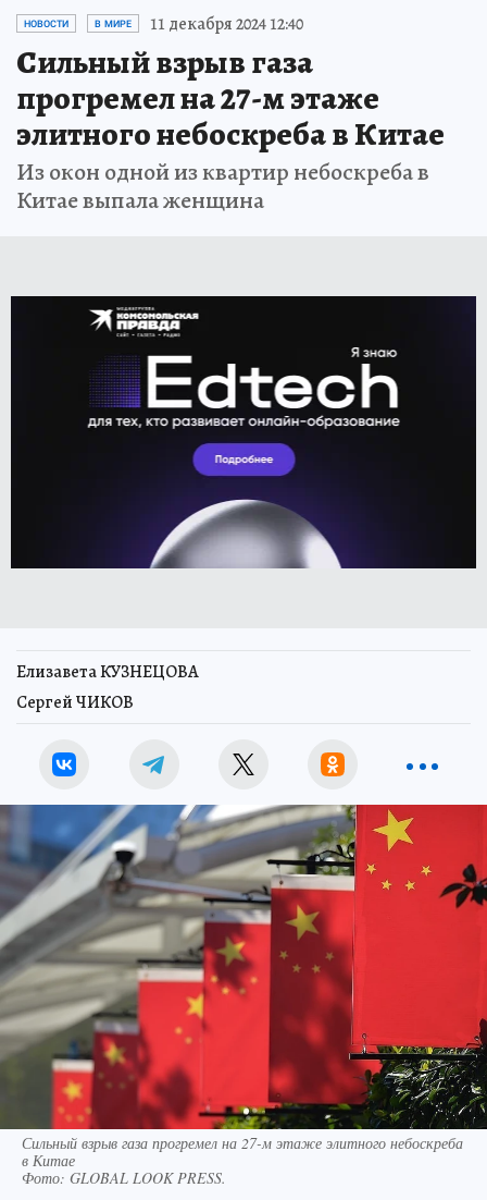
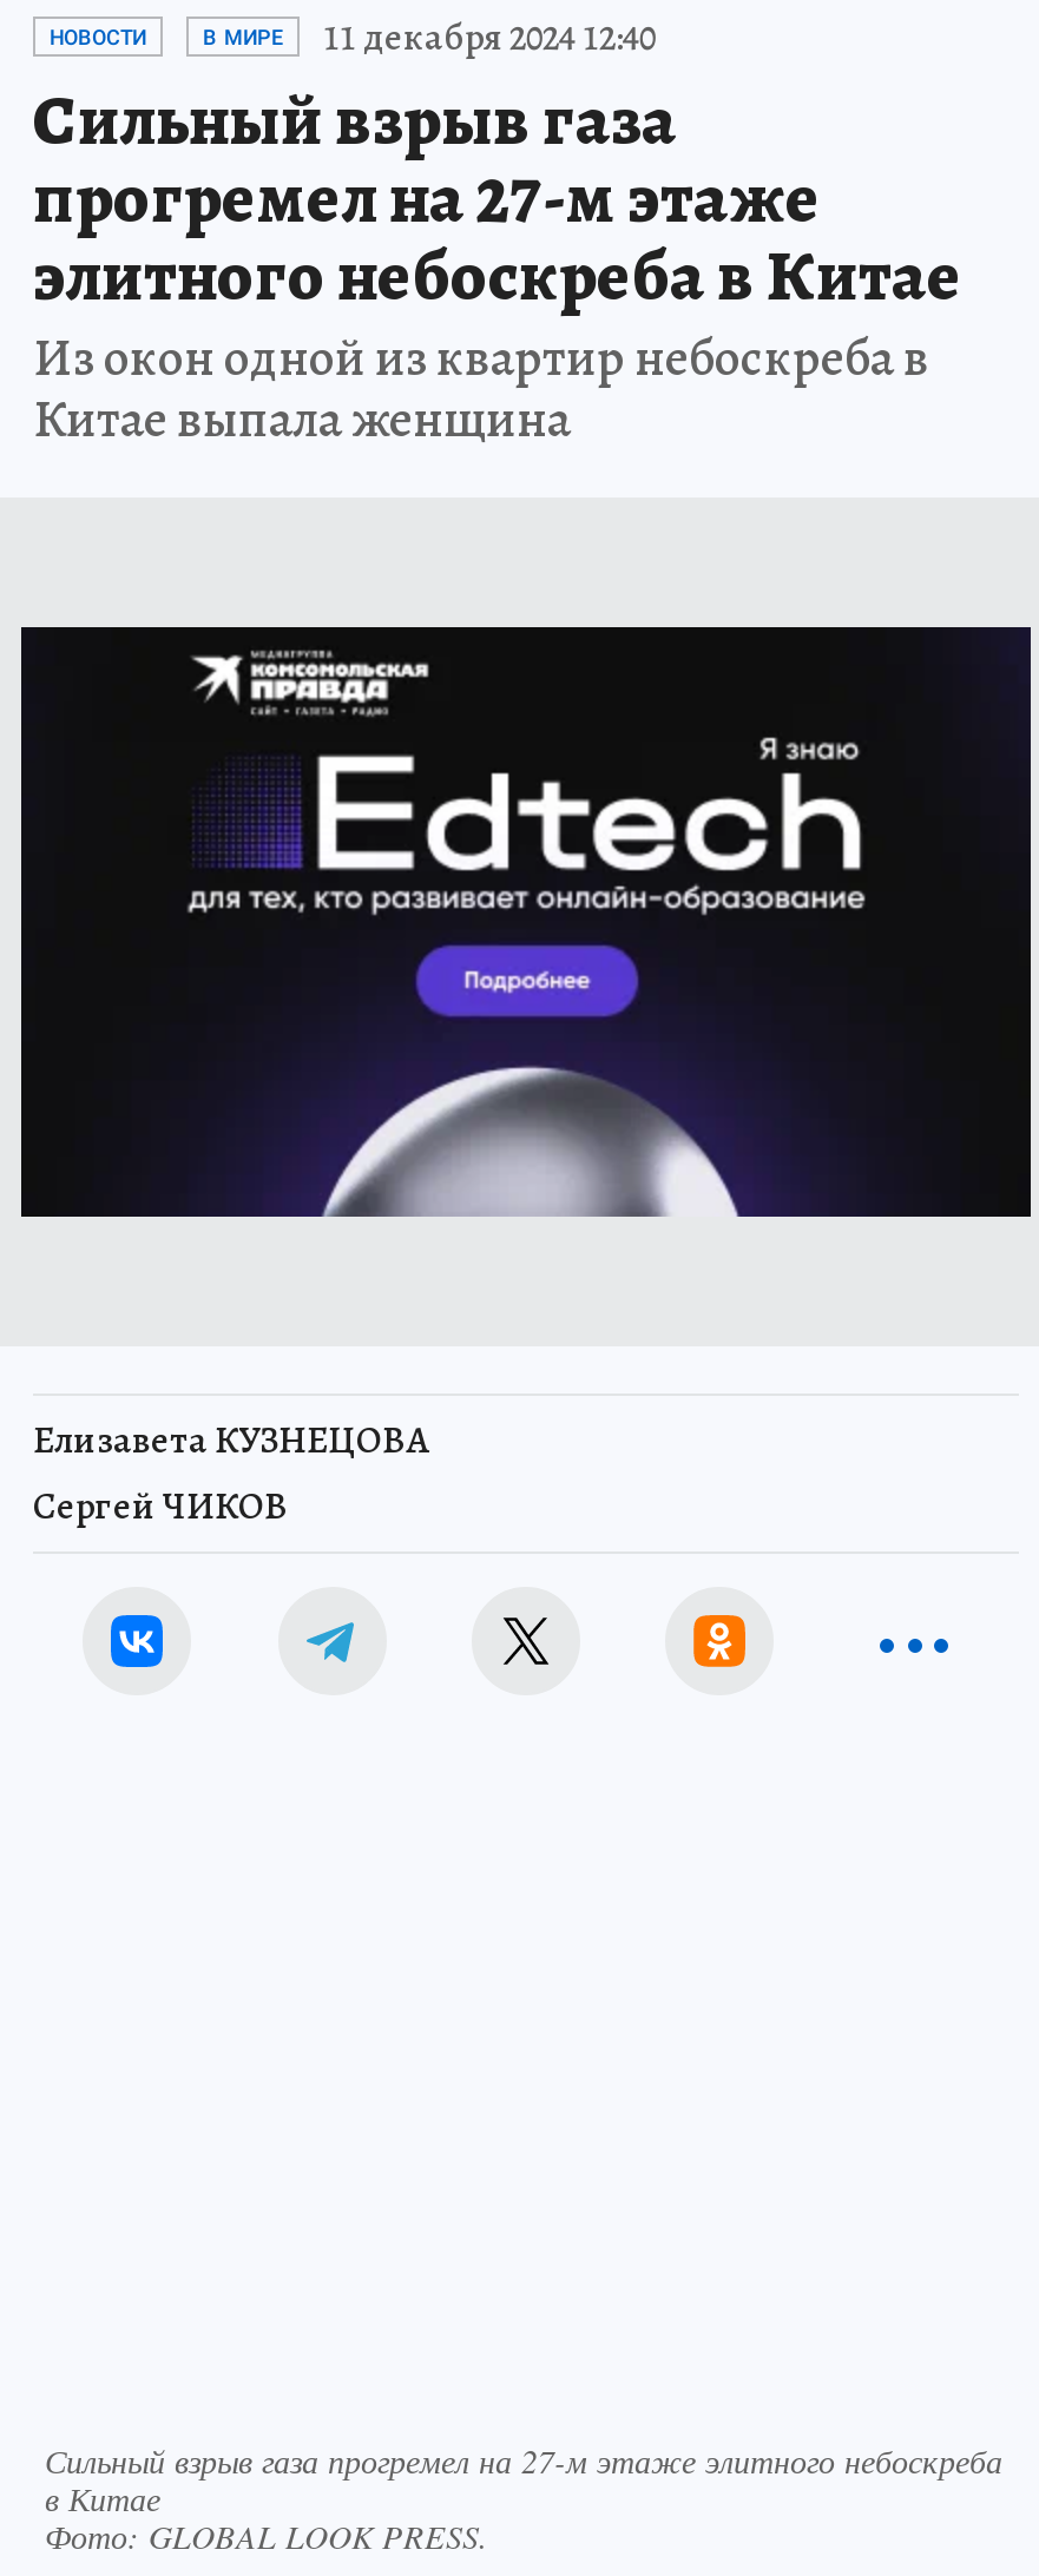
[3,804,484,1130] [image] -> none

